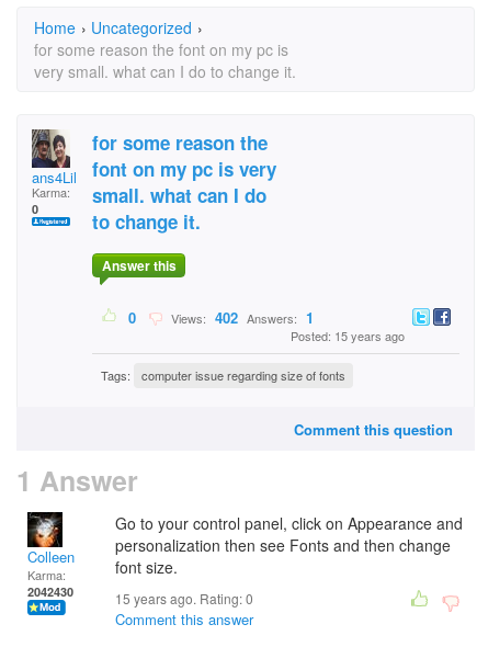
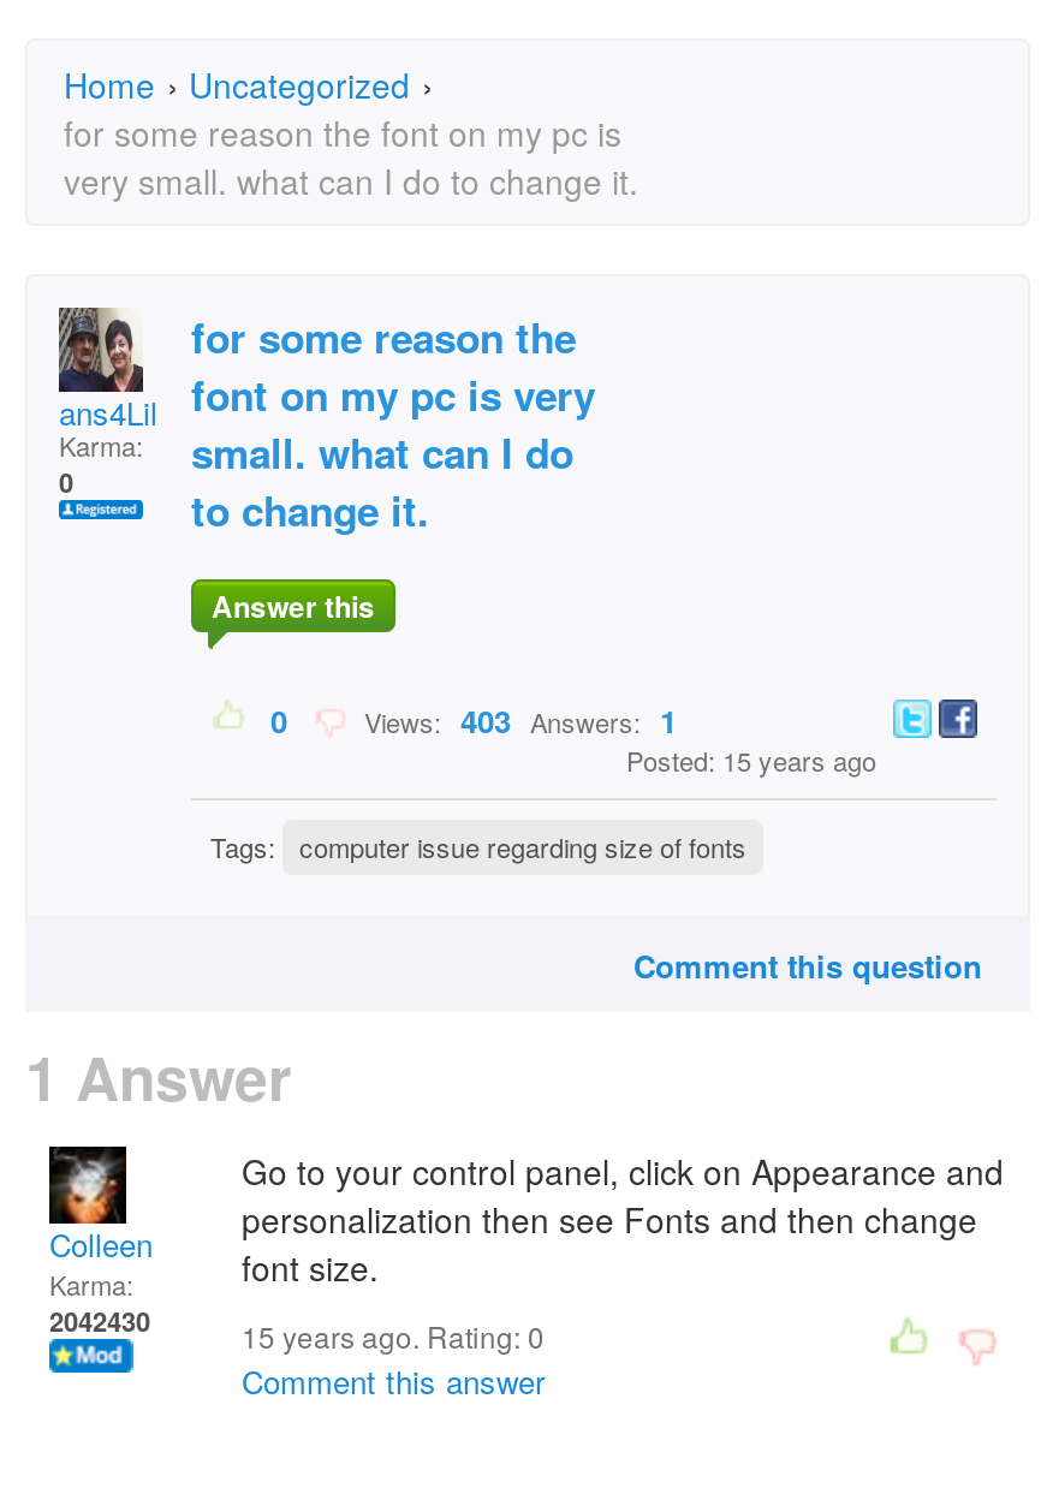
[164,307,314,328] Views: 402 Answers: 1 -> [350,697,677,743] Views: 403 Answers: 1

